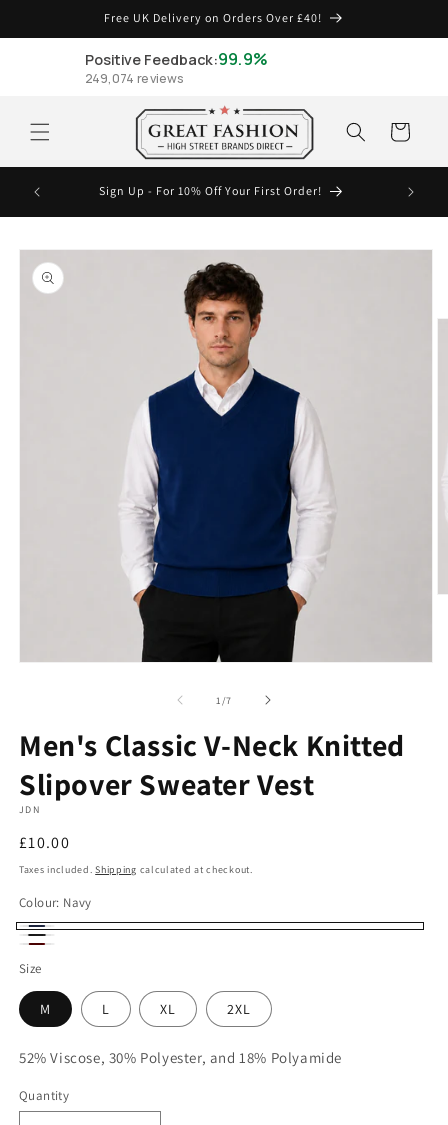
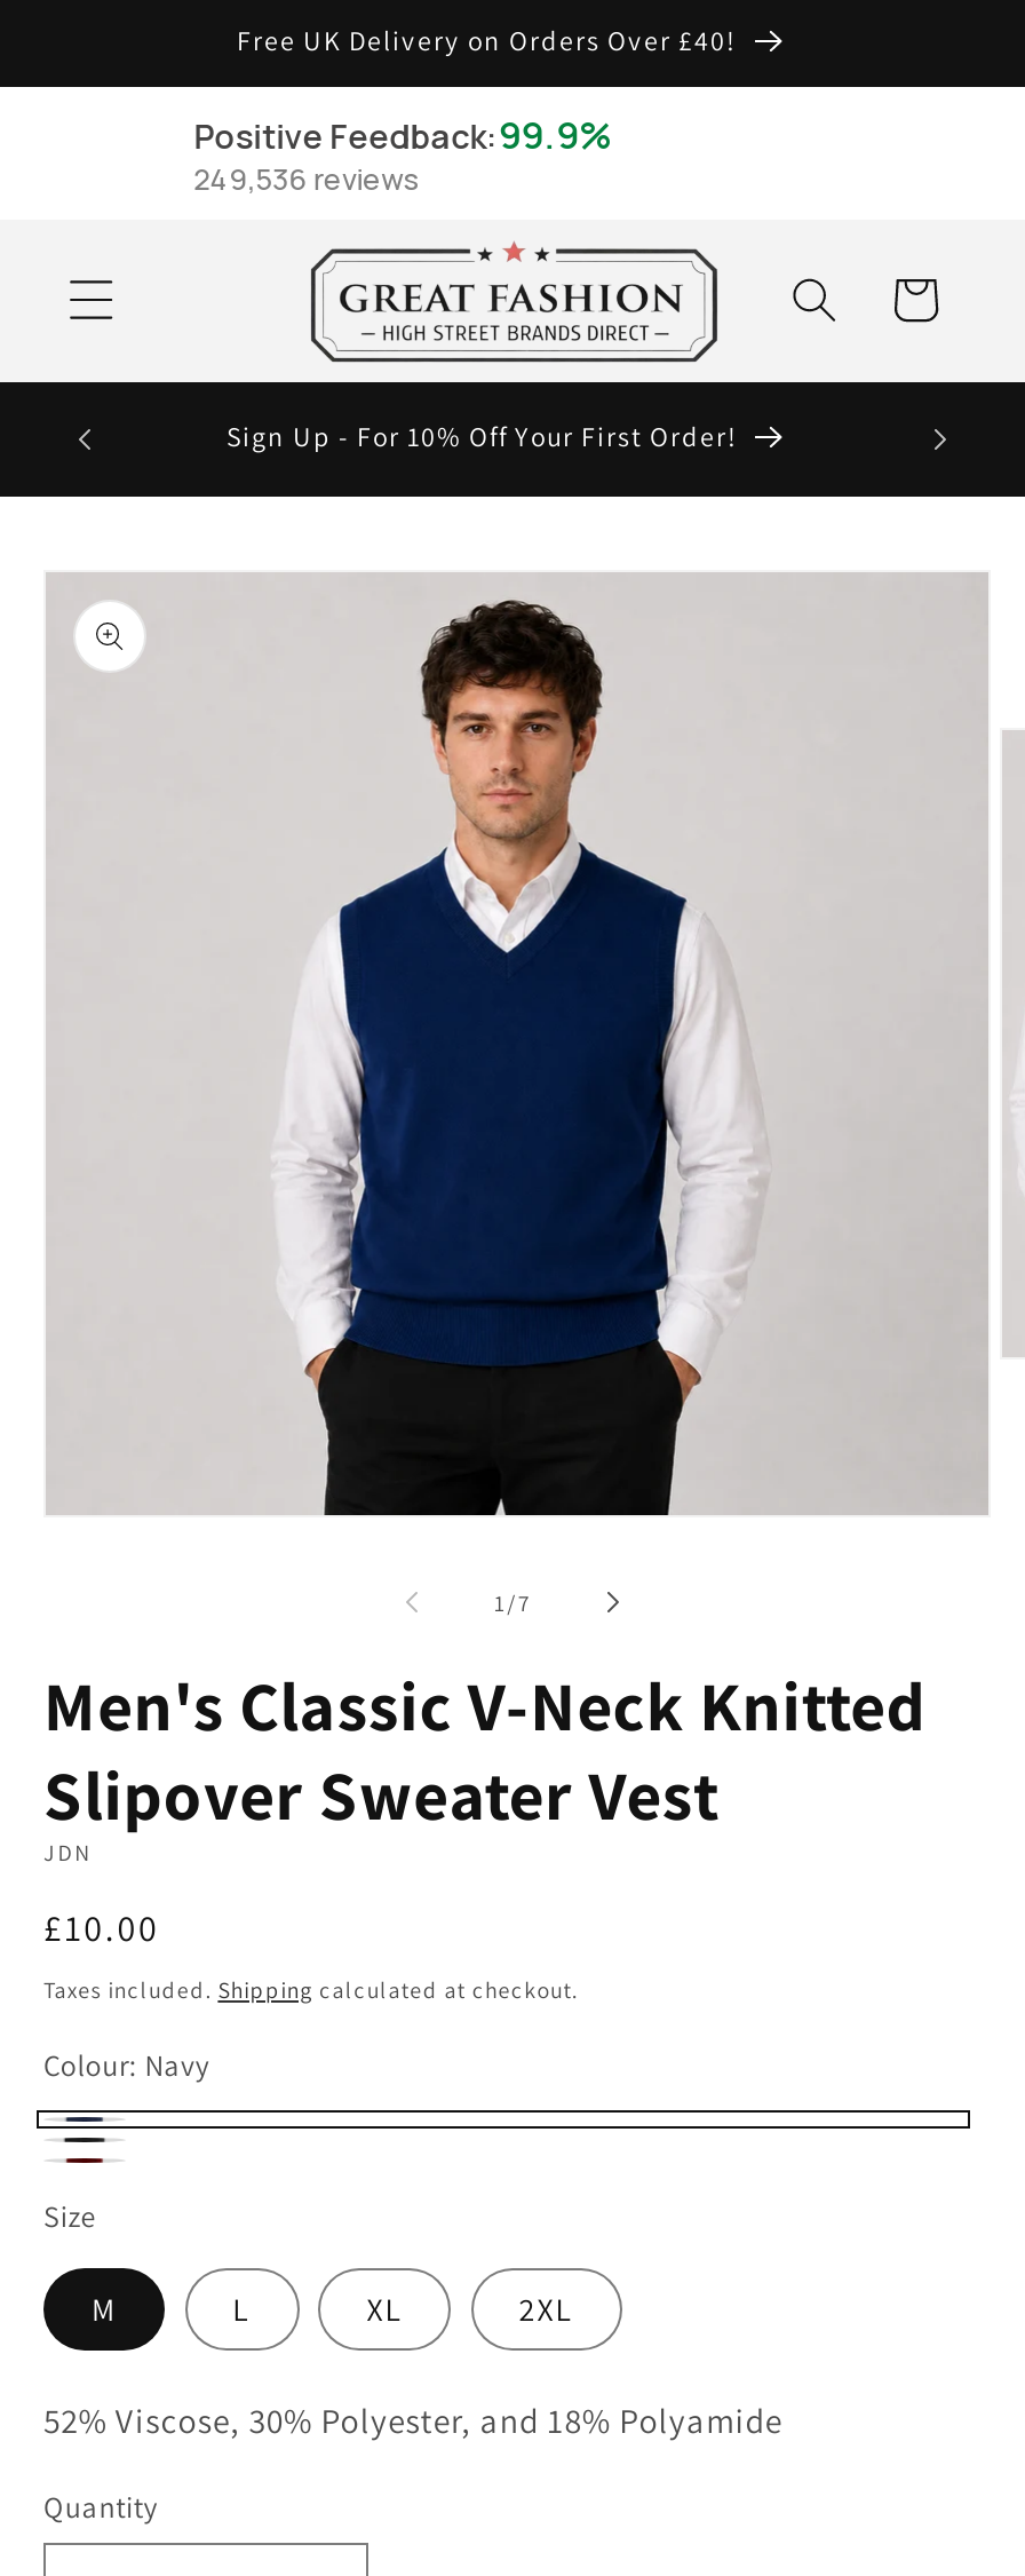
[84,70,183,87] 249,074 reviews -> [193,160,419,199] 249,536 reviews

